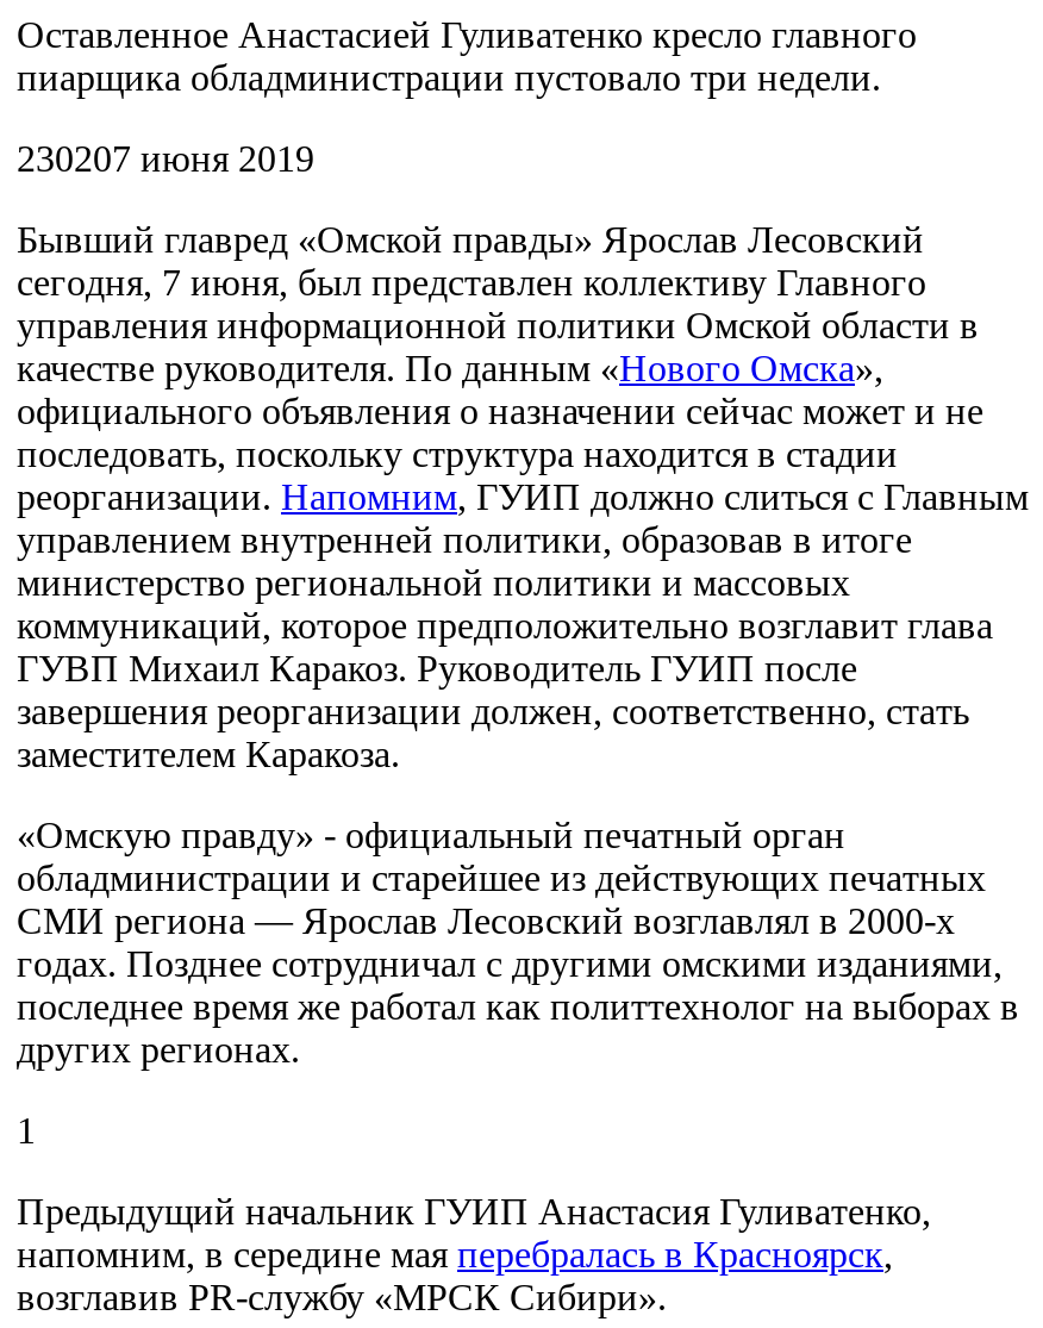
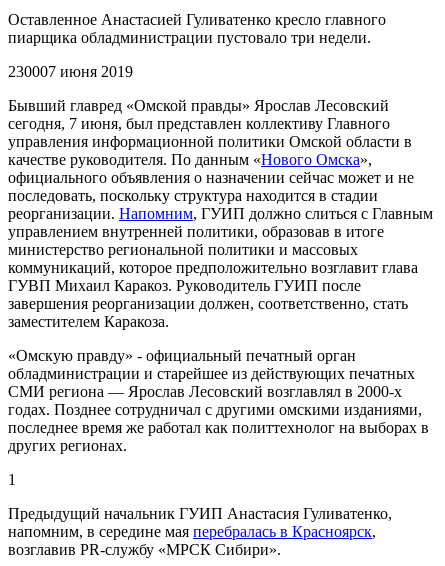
[17,138,314,178] 230207 июня 2019 -> [8,63,133,80] 230007 июня 2019

